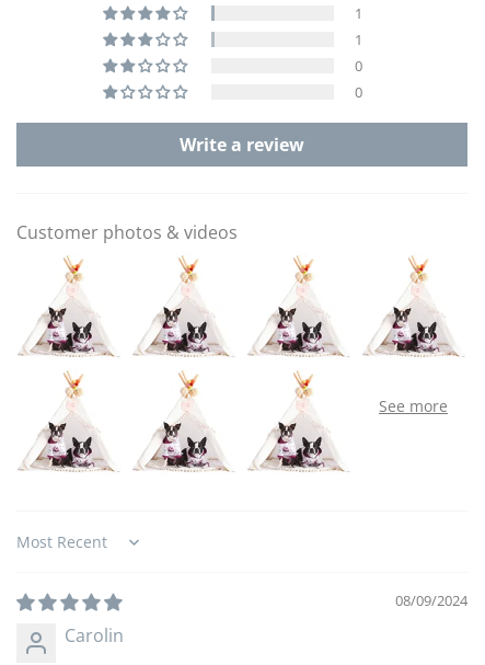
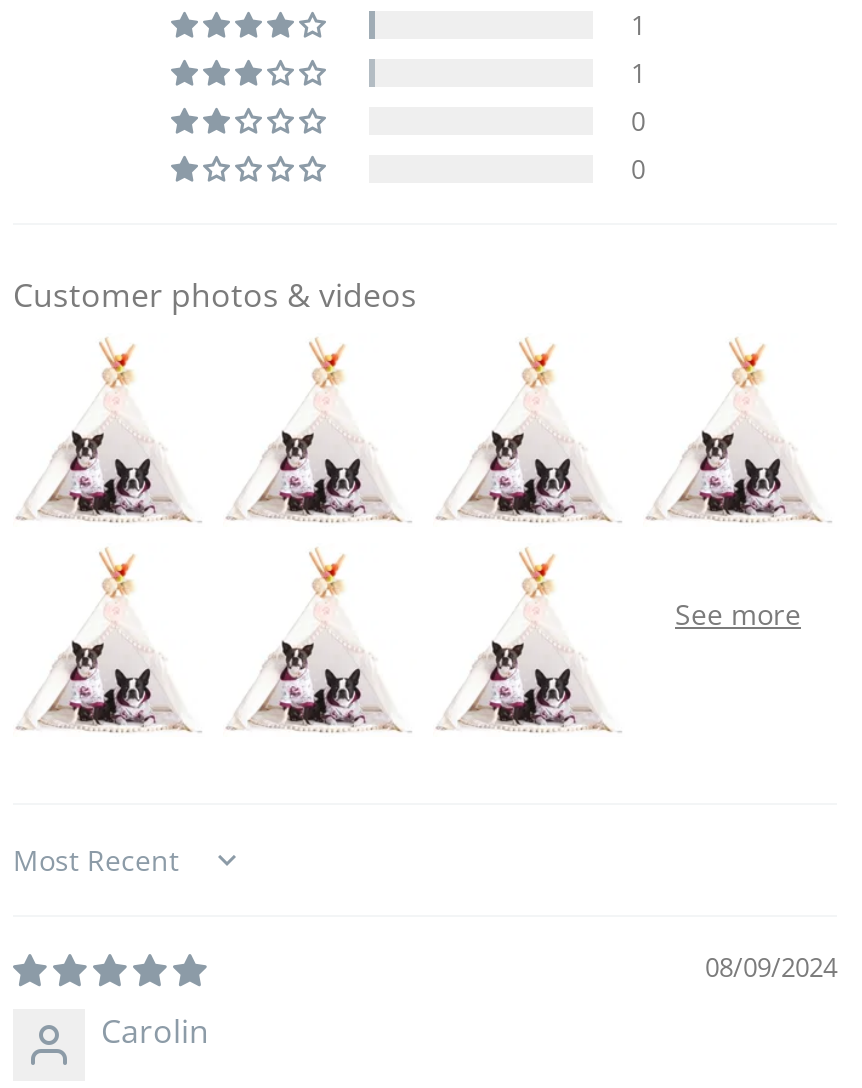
[180,132,304,156] Write a review -> none

